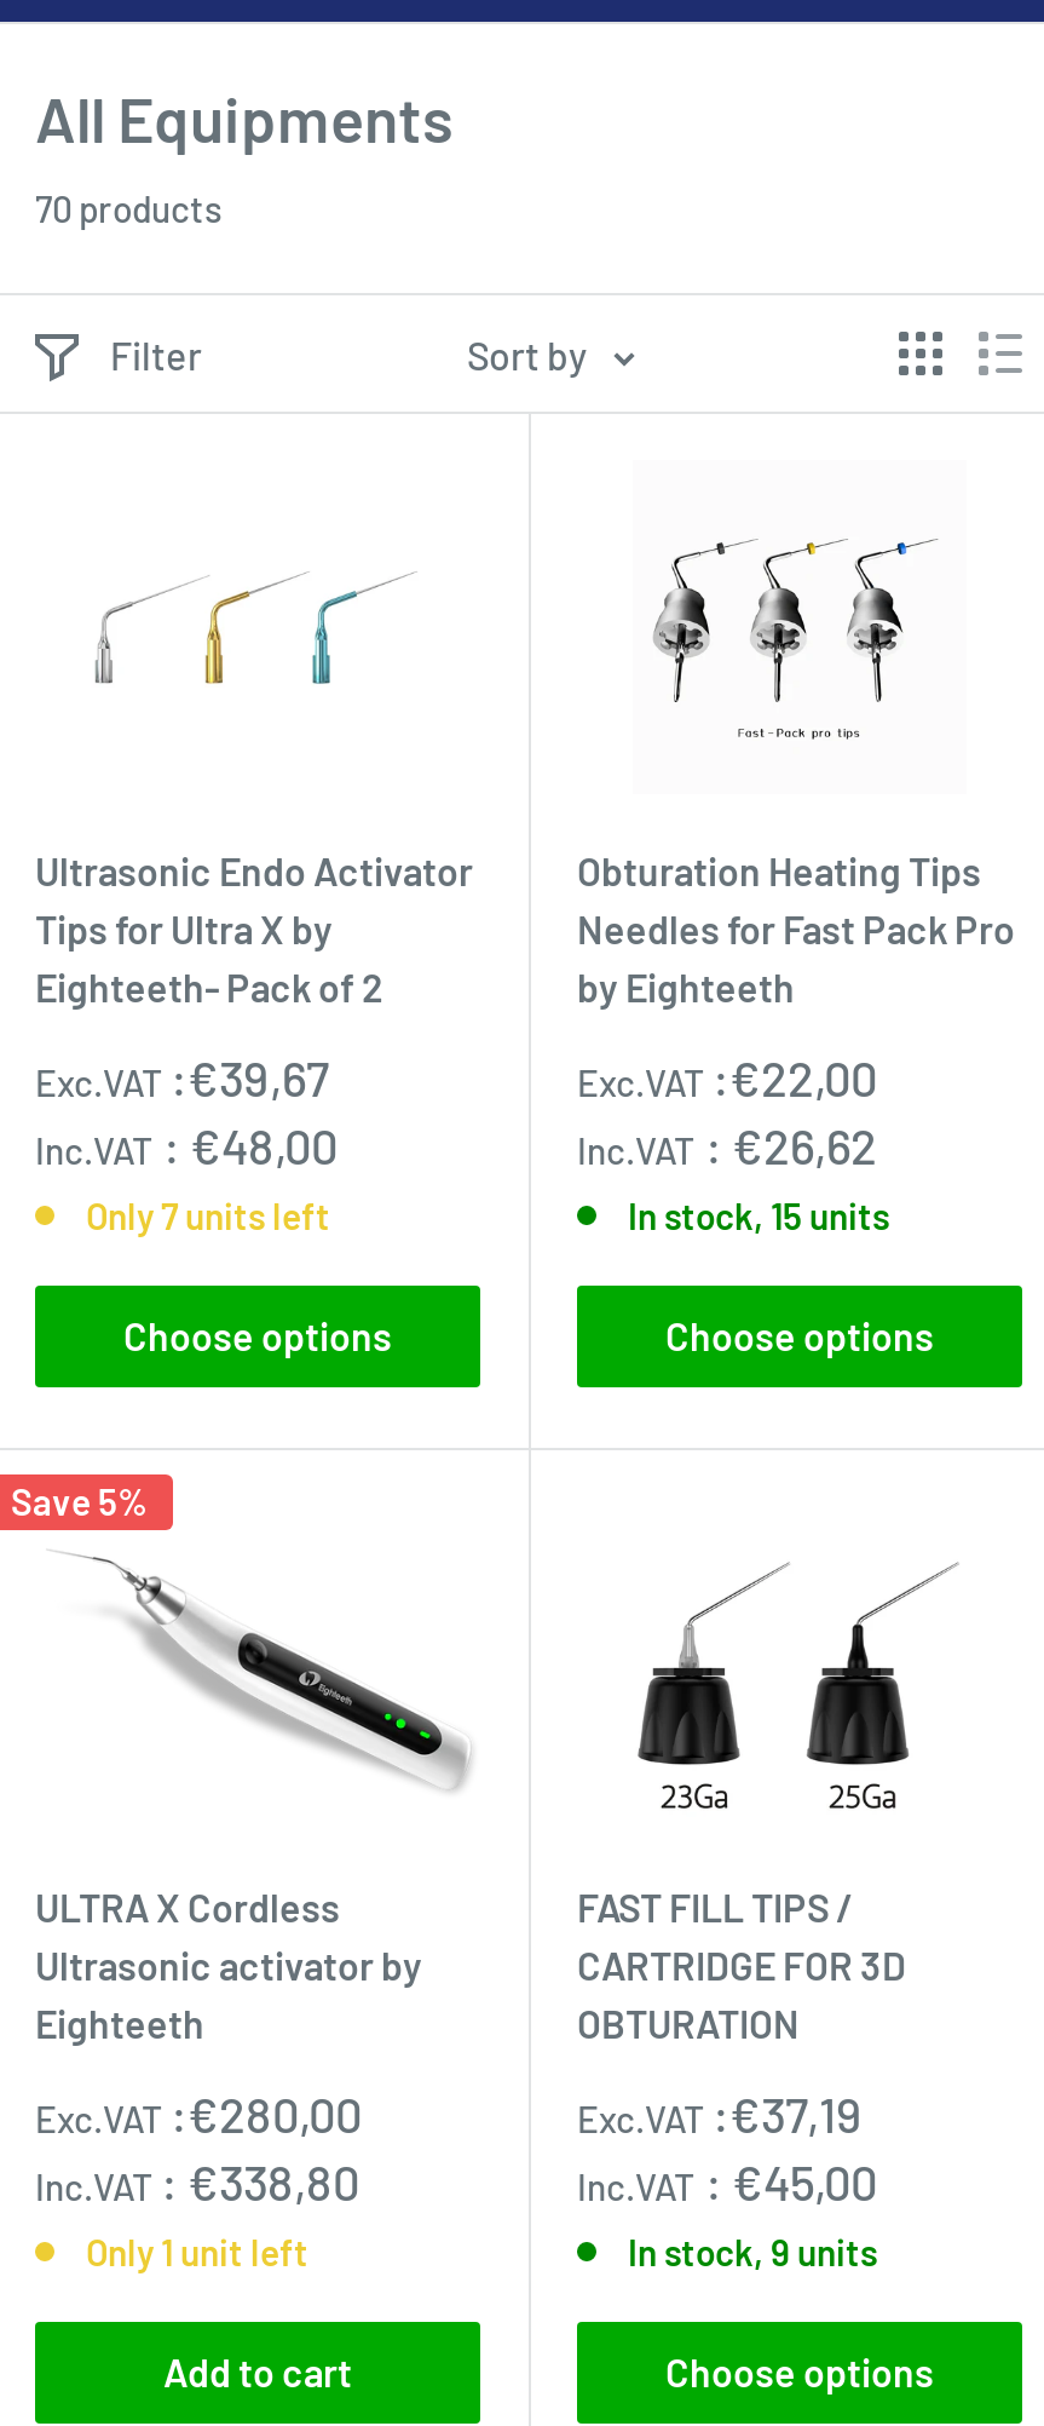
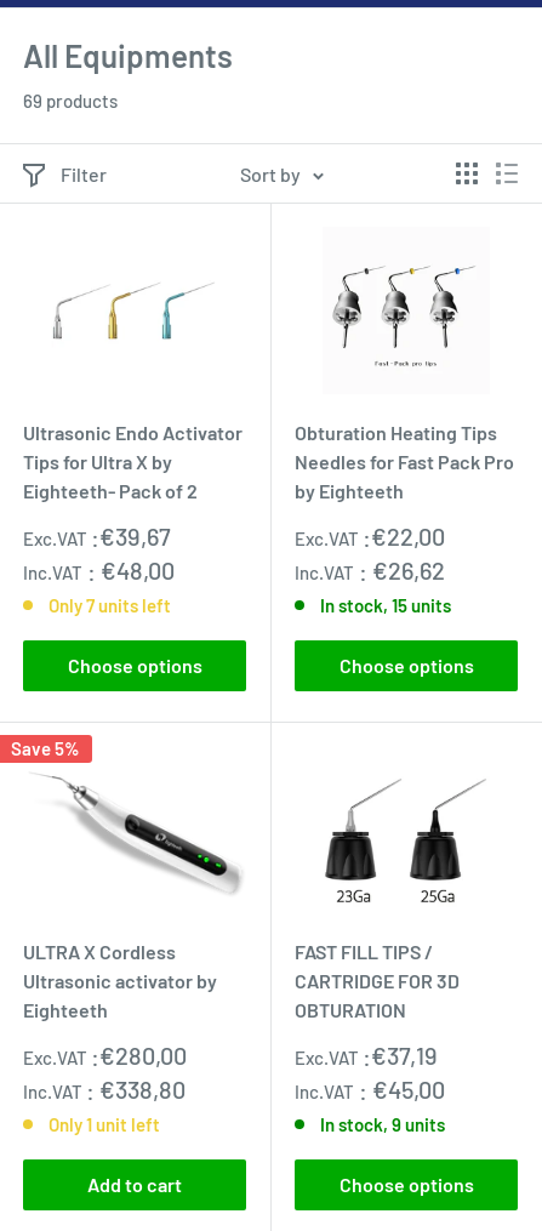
[35,186,221,230] 70 products -> [23,90,118,112] 69 products

